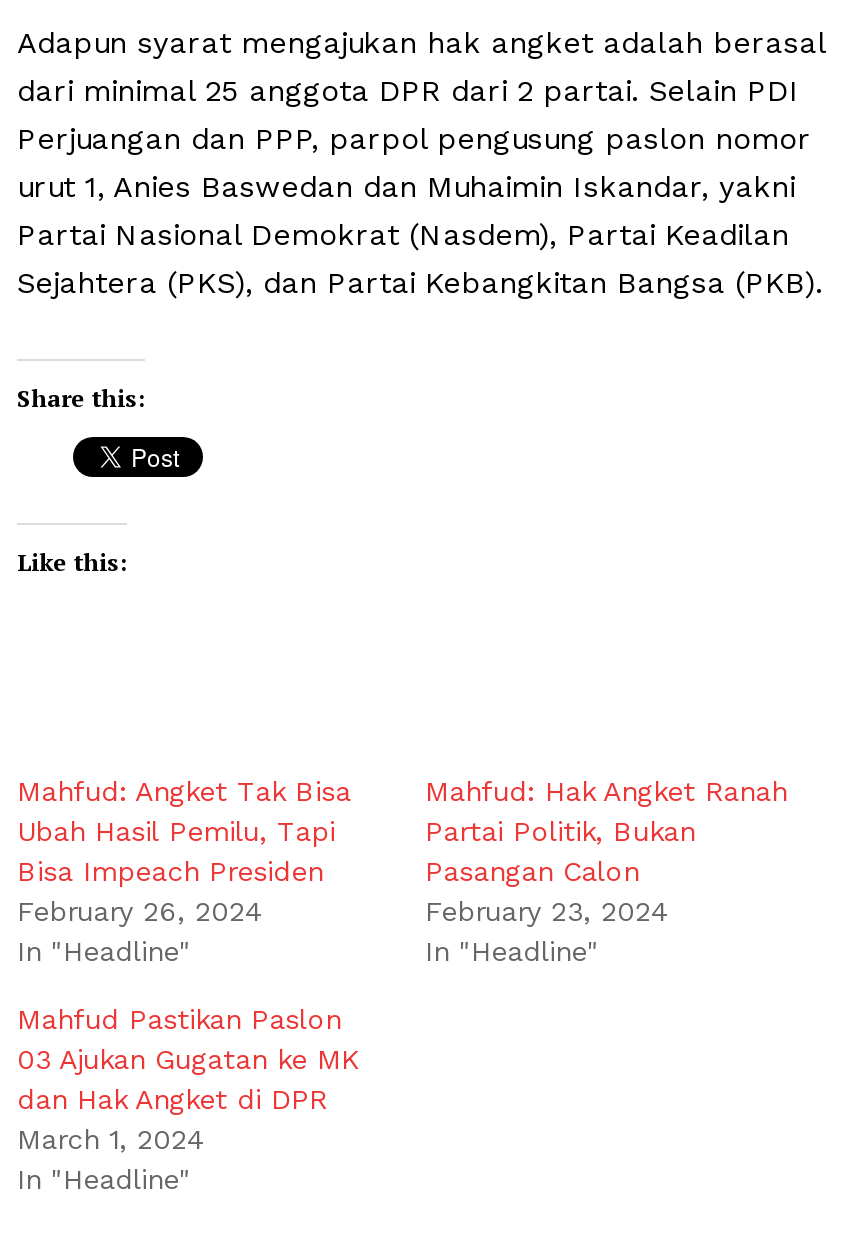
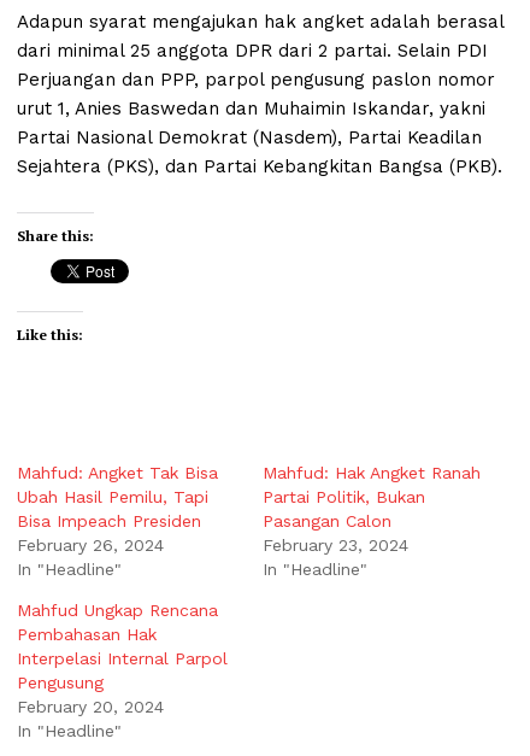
[17,1003,361,1155] Mahfud Pastikan Paslon | 03 Ajukan Gugatan ke MK | dan Hak Angket di DPR | March 1, 2024 -> [17,600,228,716] Mahfud Ungkap Rencana | Pembahasan Hak | Interpelasi Internal Parpol | Pengusung | February 20, 2024

